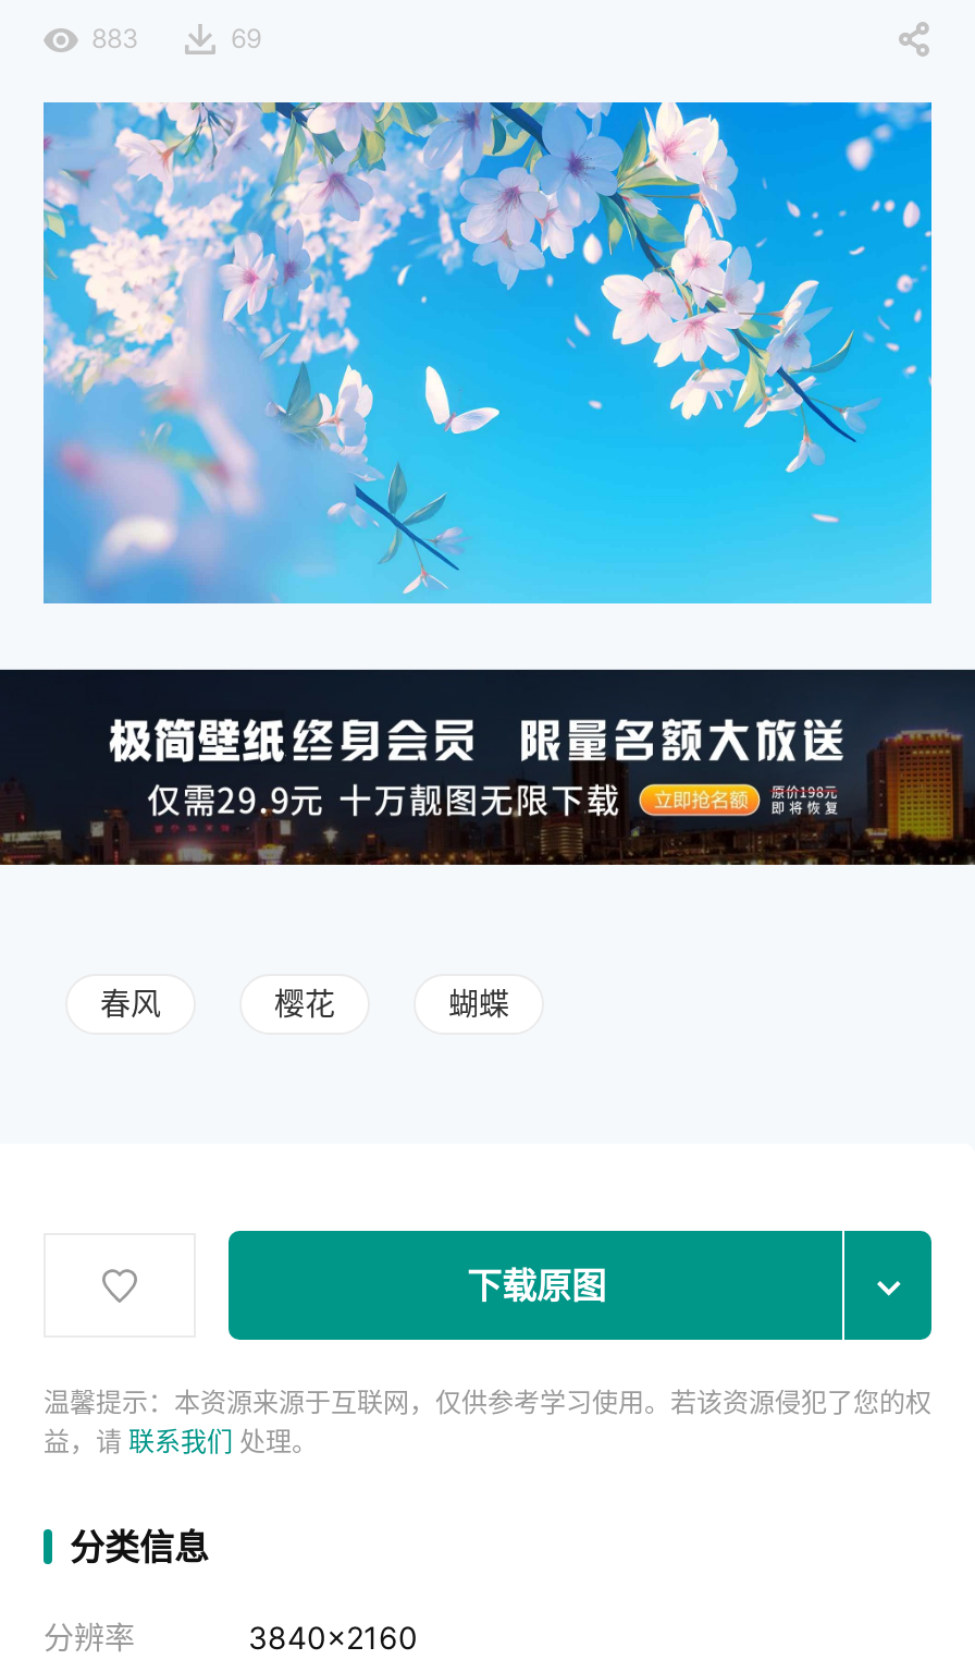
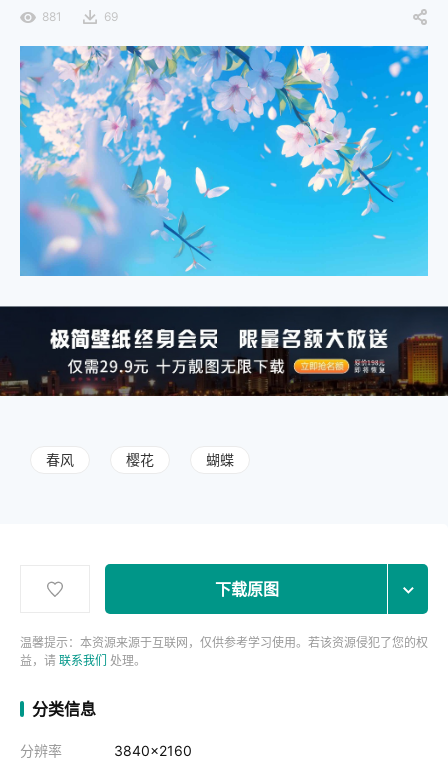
[91,22,139,54] 883 -> [42,9,62,24] 881

